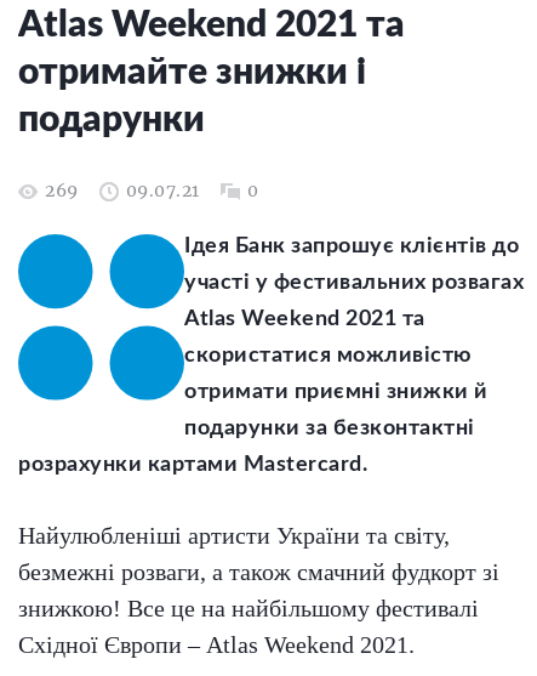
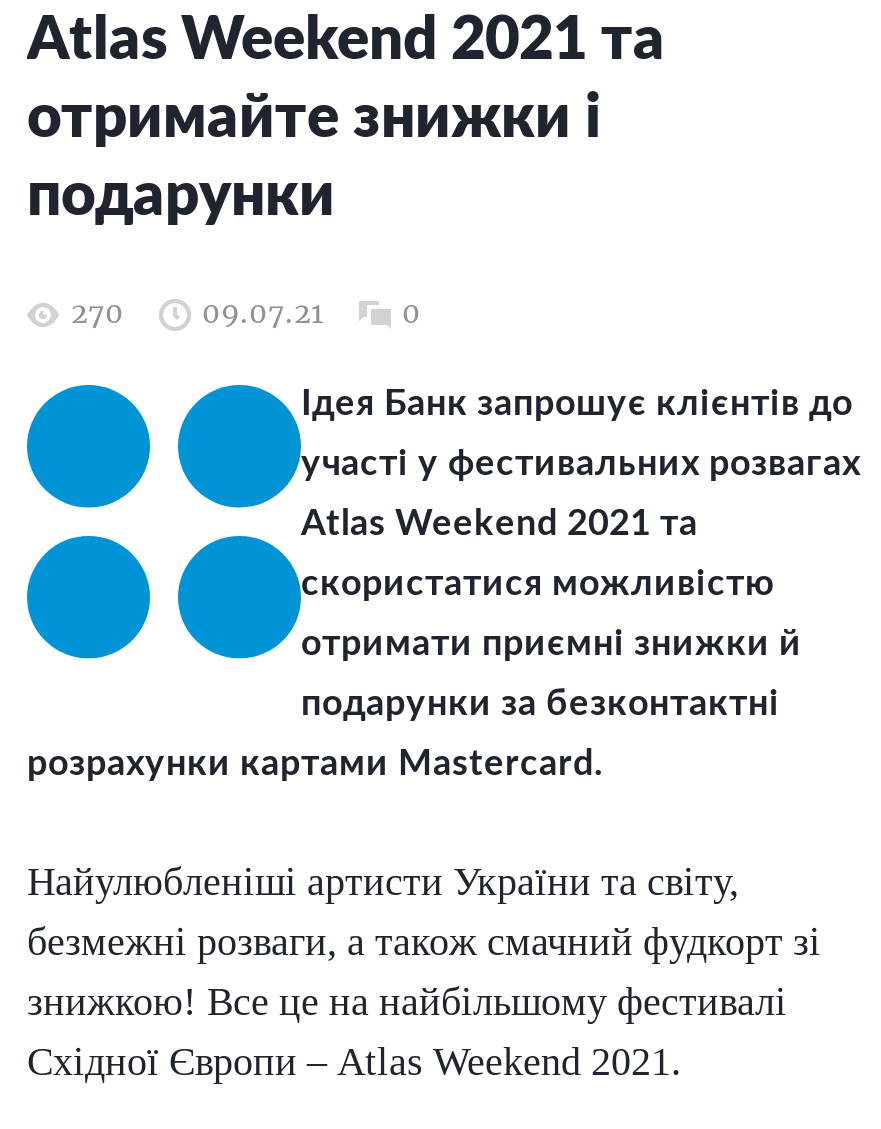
[45,180,78,201] 269 -> [71,295,124,331] 270

